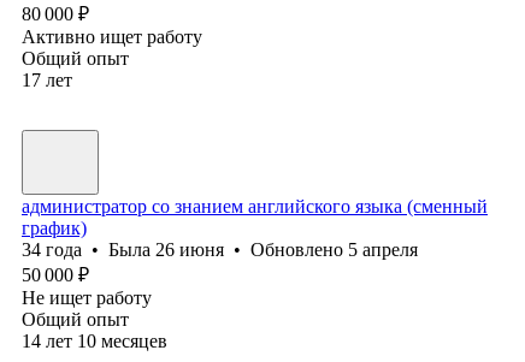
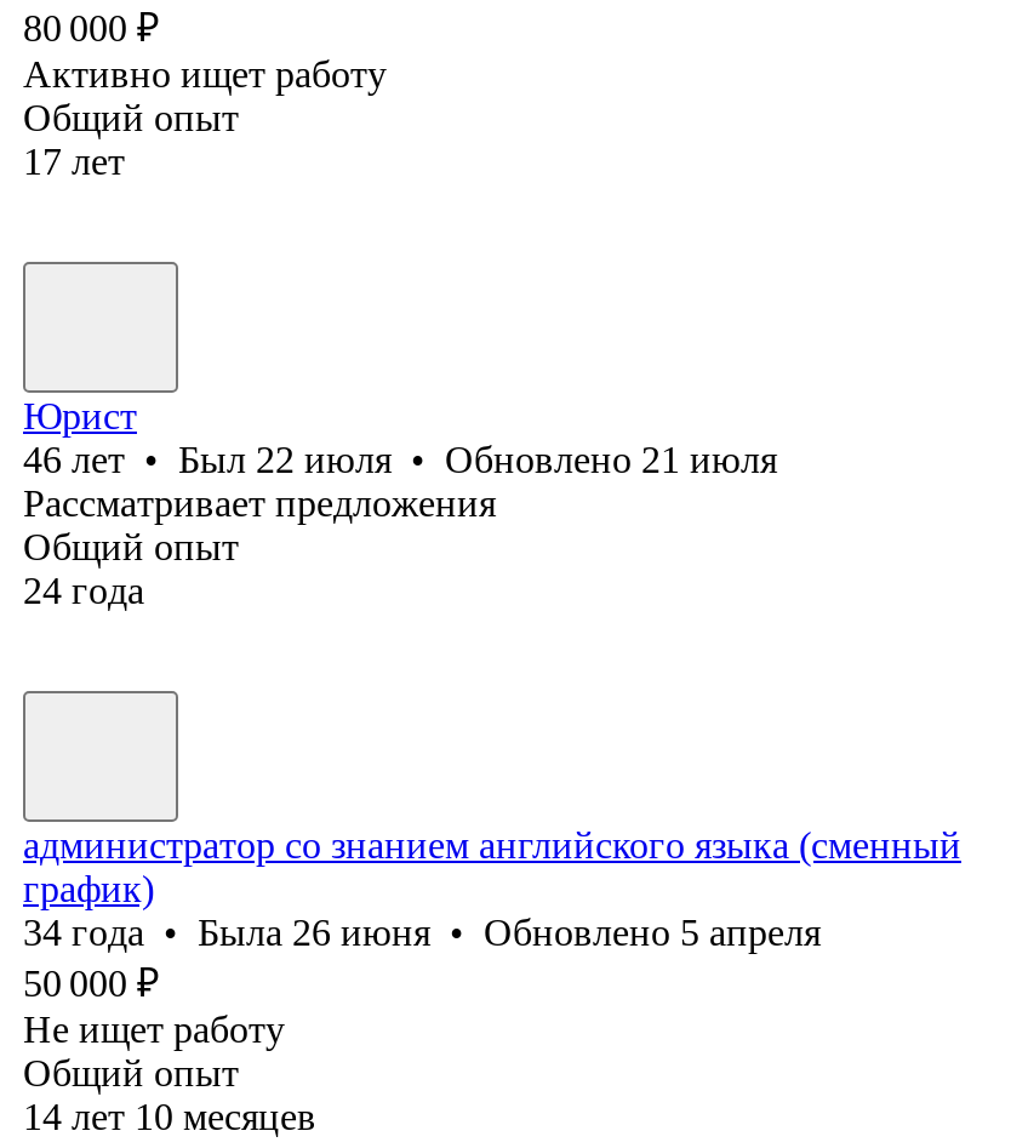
none -> [23,395,777,611] Юрист | 46 лет • Был 22 июля • Обновлено 21 июля | Рассматривает предложения | Общий опыт | 24 года

